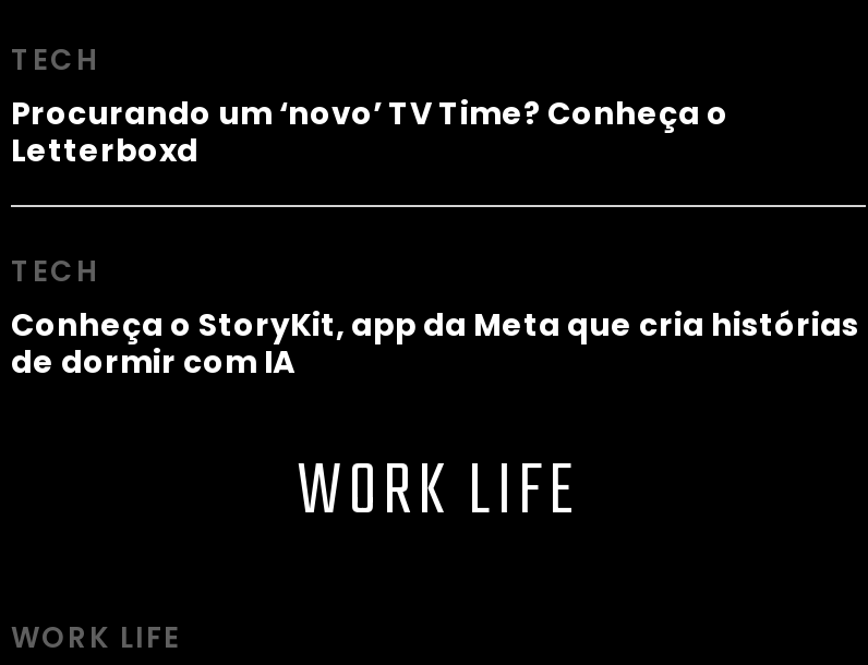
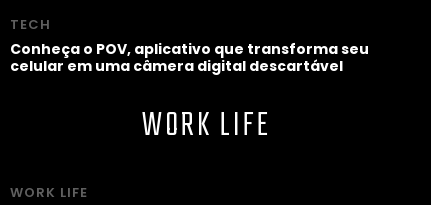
[11,91,859,384] Procurando um ‘novo’ TV Time? Conheça o | Letterboxd | TECH | Conheça o StoryKit, app da Meta que cria histórias | de dormir com IA -> [10,39,369,76] Conheça o POV, aplicativo que transforma seu | celular em uma câmera digital descartável

